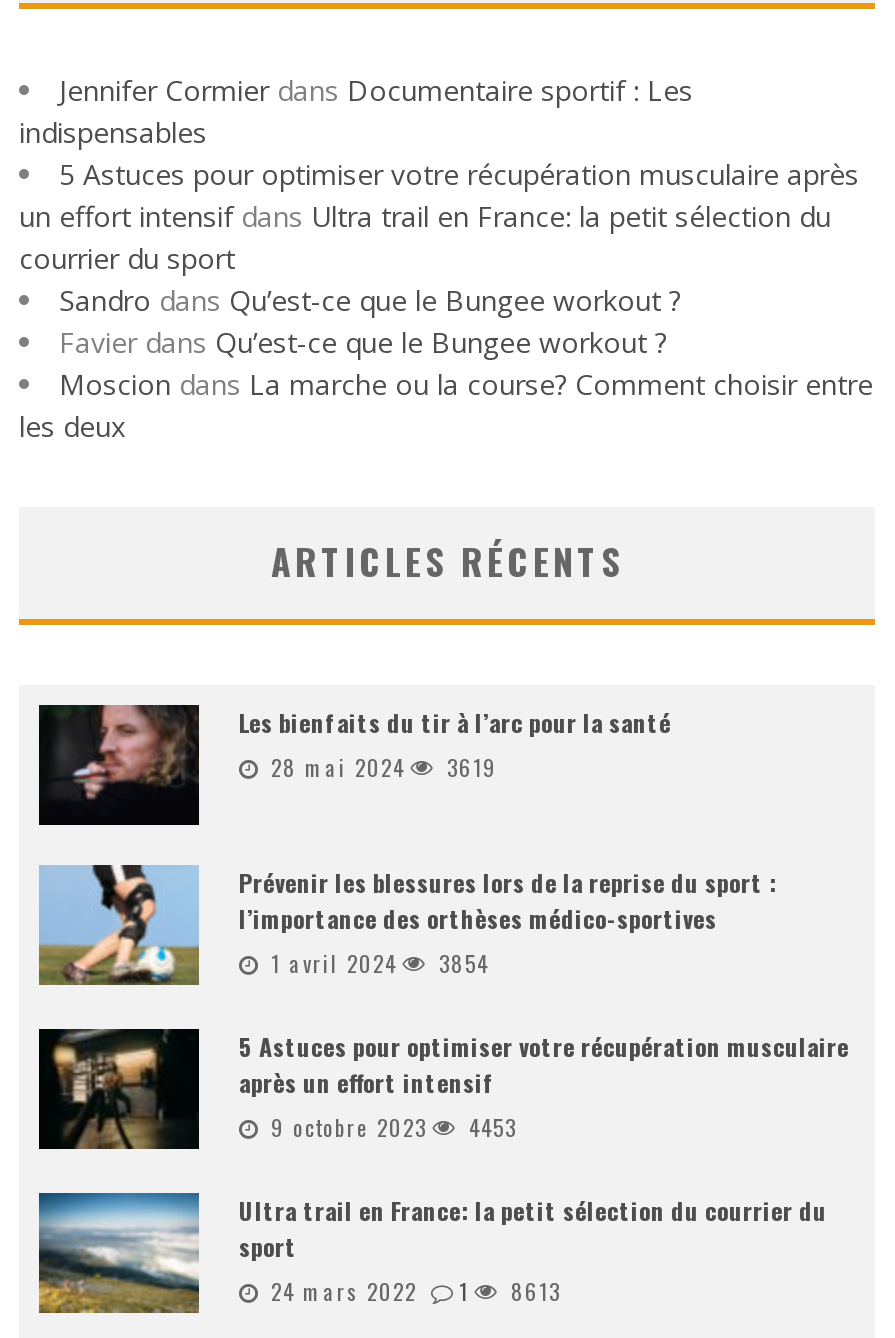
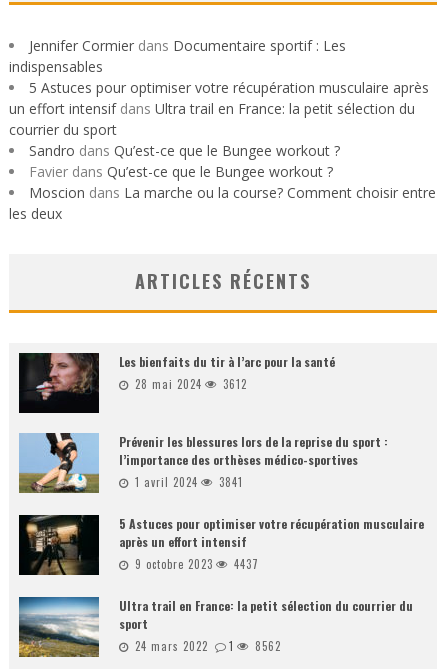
[271,750,497,782] 28 mai 2024 3619 -> [135,376,247,392] 28 mai 2024 3612
[271,946,489,978] 1 avril 2024 3854 -> [135,474,243,490] 1 avril 2024 3841
[271,1110,517,1142] 9 octobre 2023 4453 -> [135,556,259,572] 9 octobre 2023 4437
[271,1274,561,1306] 24 mars 2022 1 8613 -> [135,638,281,654] 24 mars 2022 1 8562

